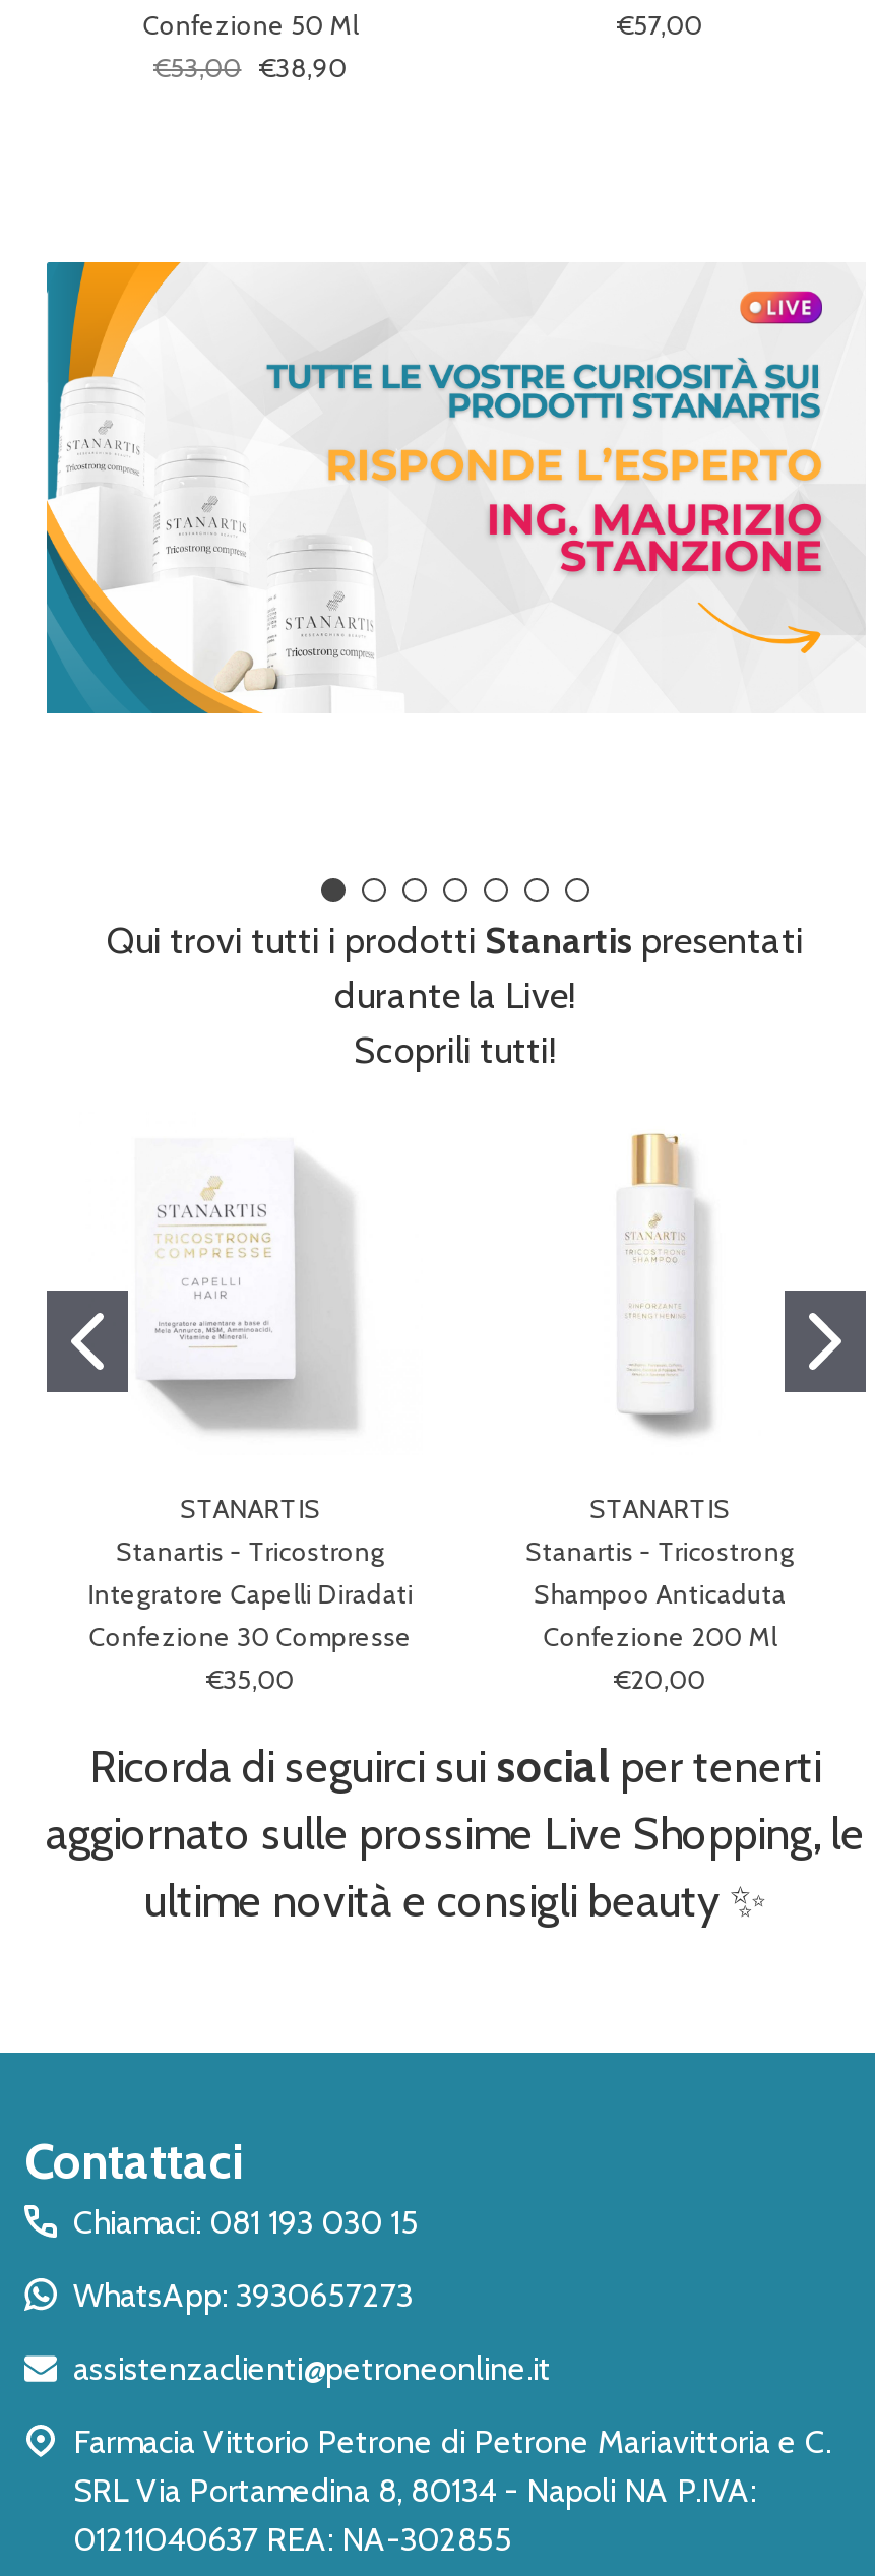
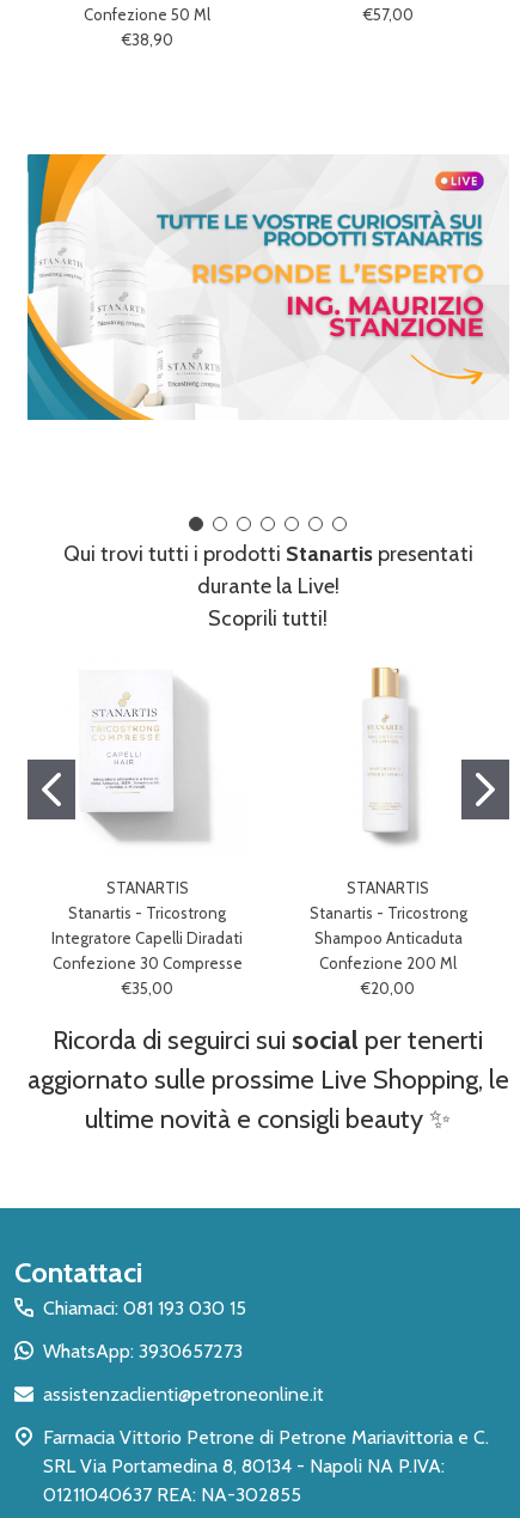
[154,50,347,82] €53,00 €38,90 -> [122,29,173,48] €38,90

